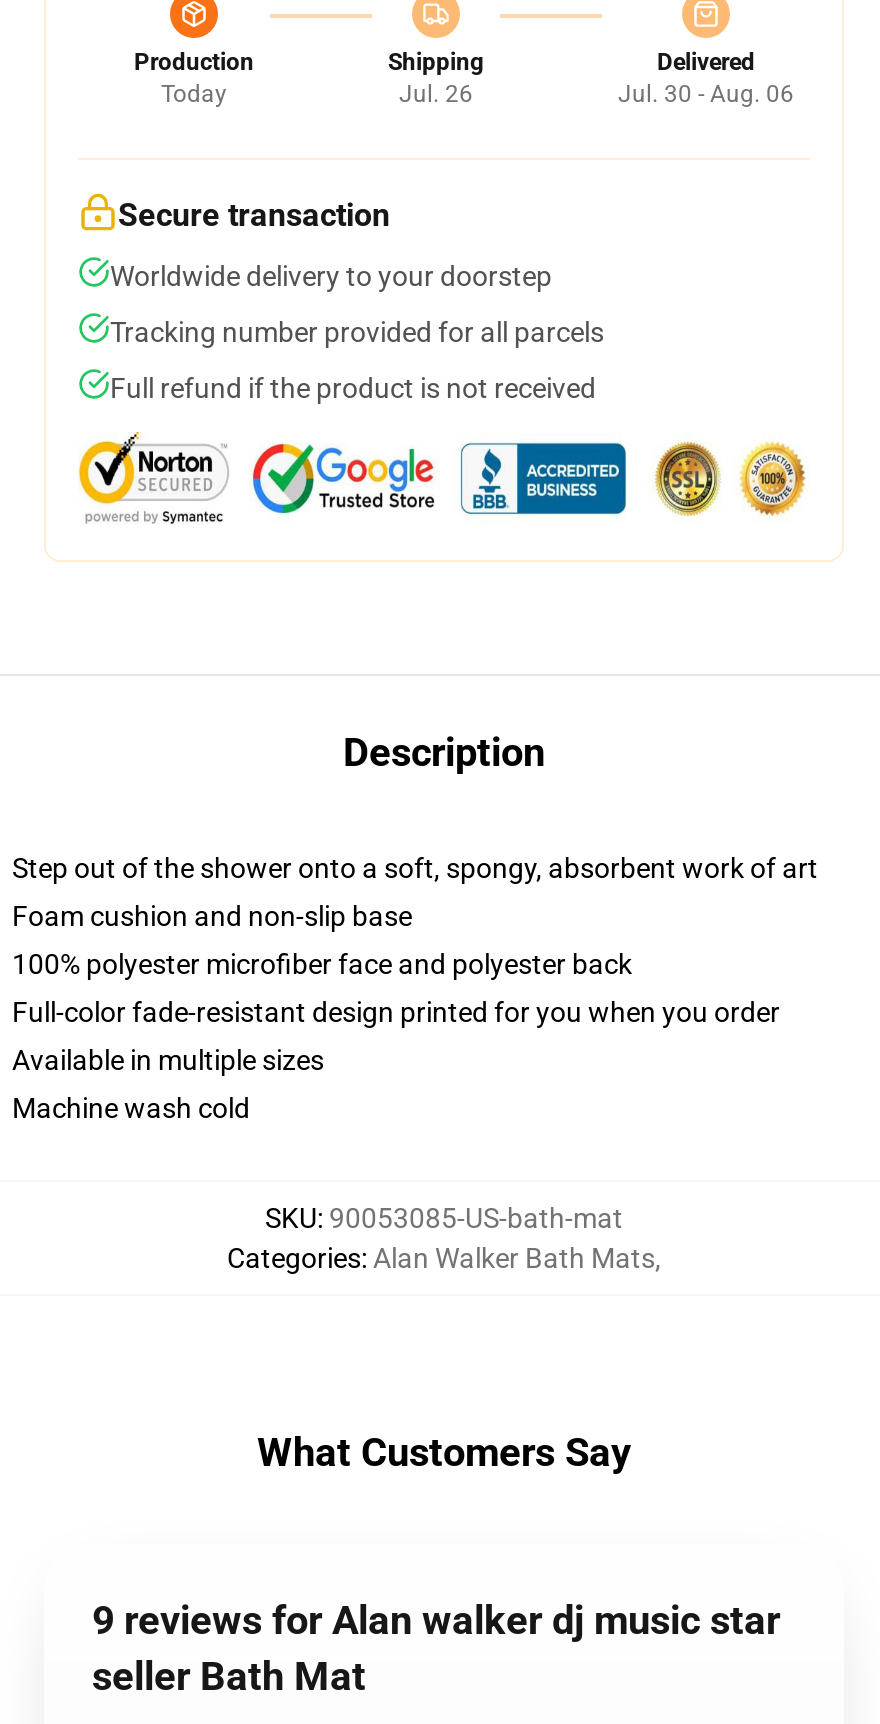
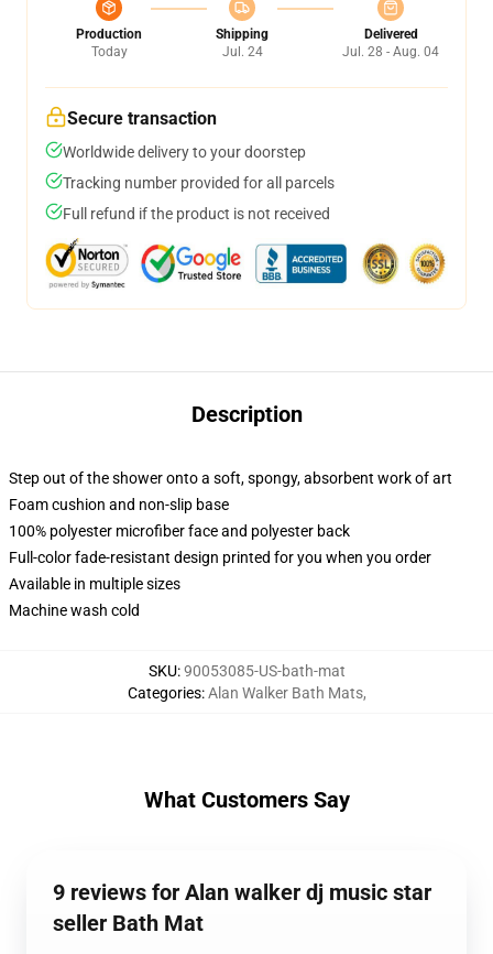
[399,80,473,108] Jul. 26 -> [222,44,262,59] Jul. 24
[618,80,794,108] Jul. 30 - Aug. 06 -> [342,44,439,59] Jul. 28 - Aug. 04

